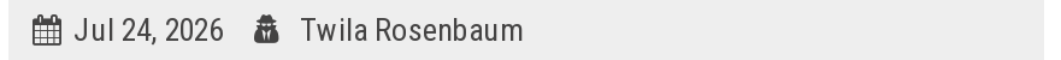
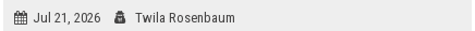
[73,12,521,48] Jul 24, 2026 Twila Rosenbaum -> [33,10,235,26] Jul 21, 2026 Twila Rosenbaum

